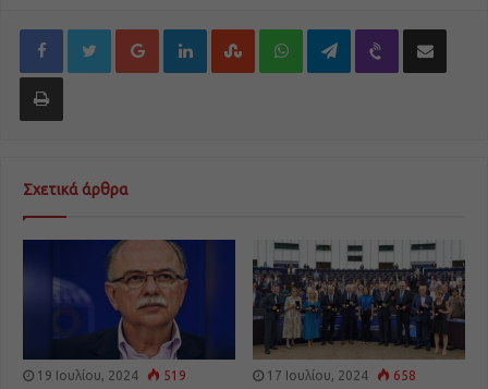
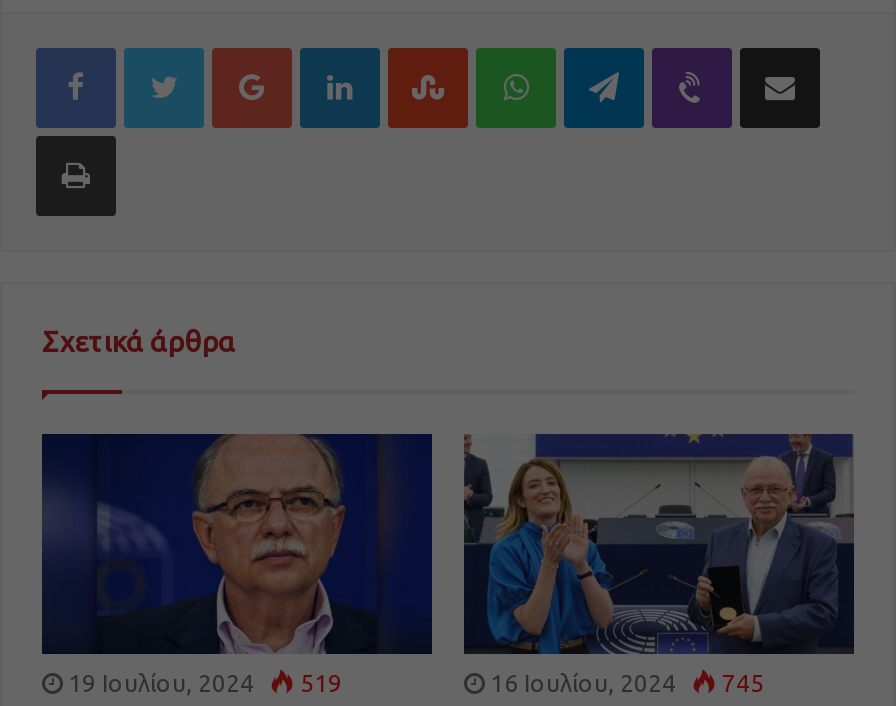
[252,240,466,382] [image] | 17 Ιουλίου, 2024 | 658 -> [462,432,856,696] [image] | 16 Ιουλίου, 2024 | 745

